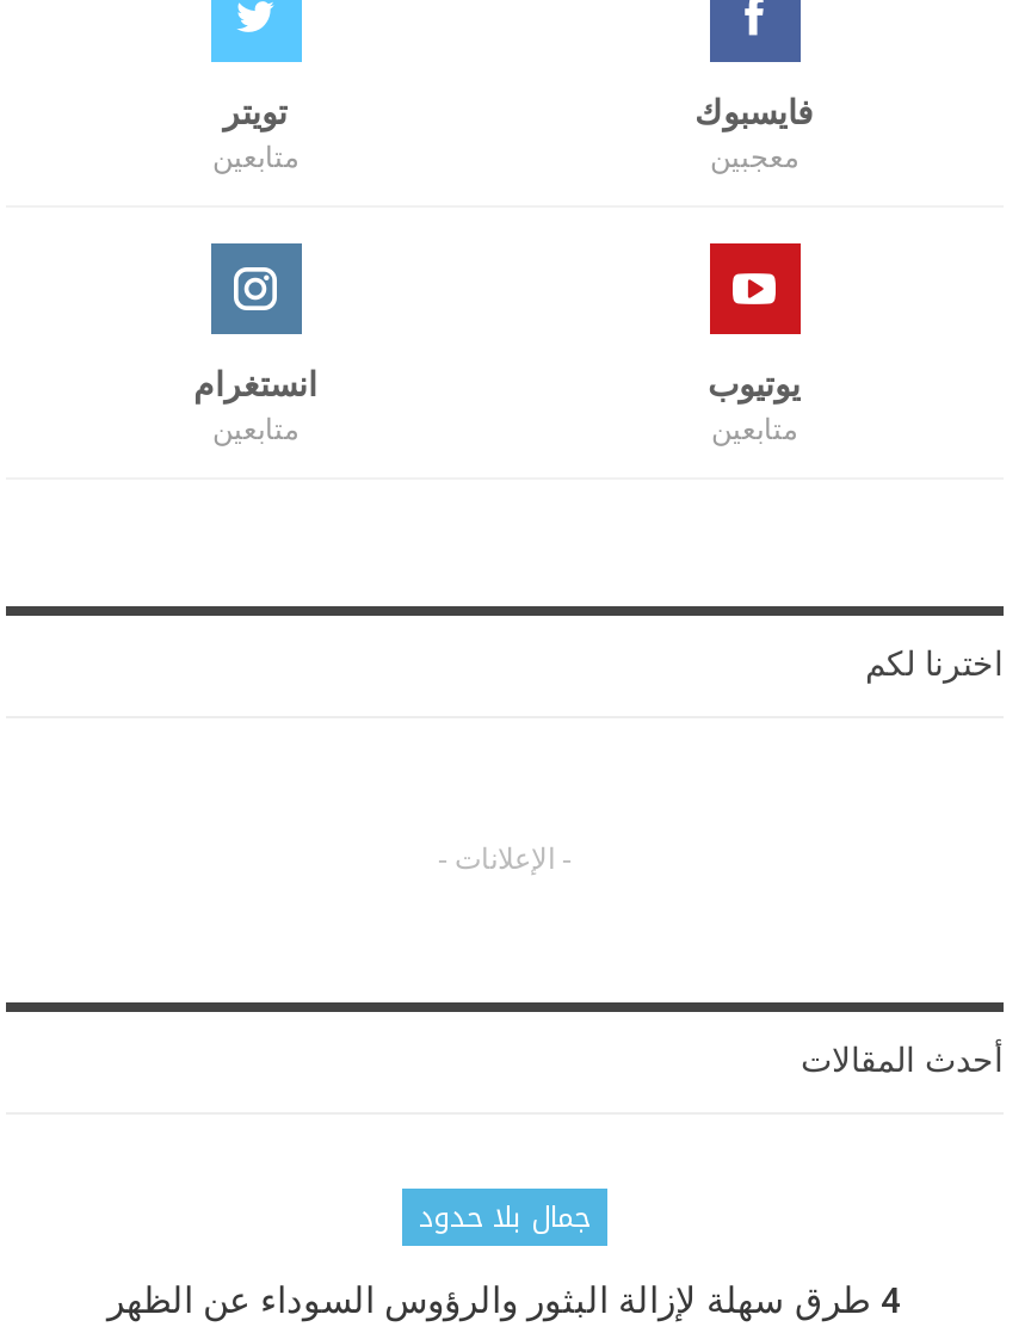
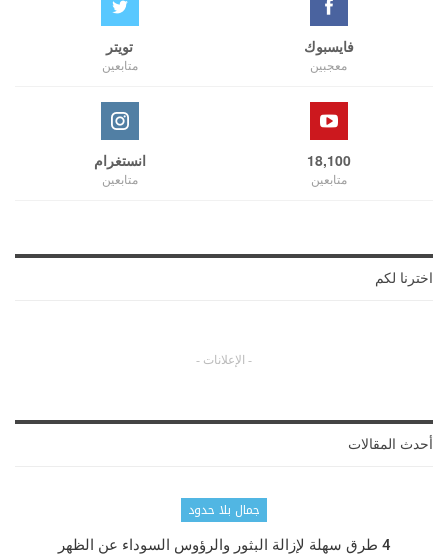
[708,358,801,406] يوتيوب -> [306,150,350,170] 18,100

